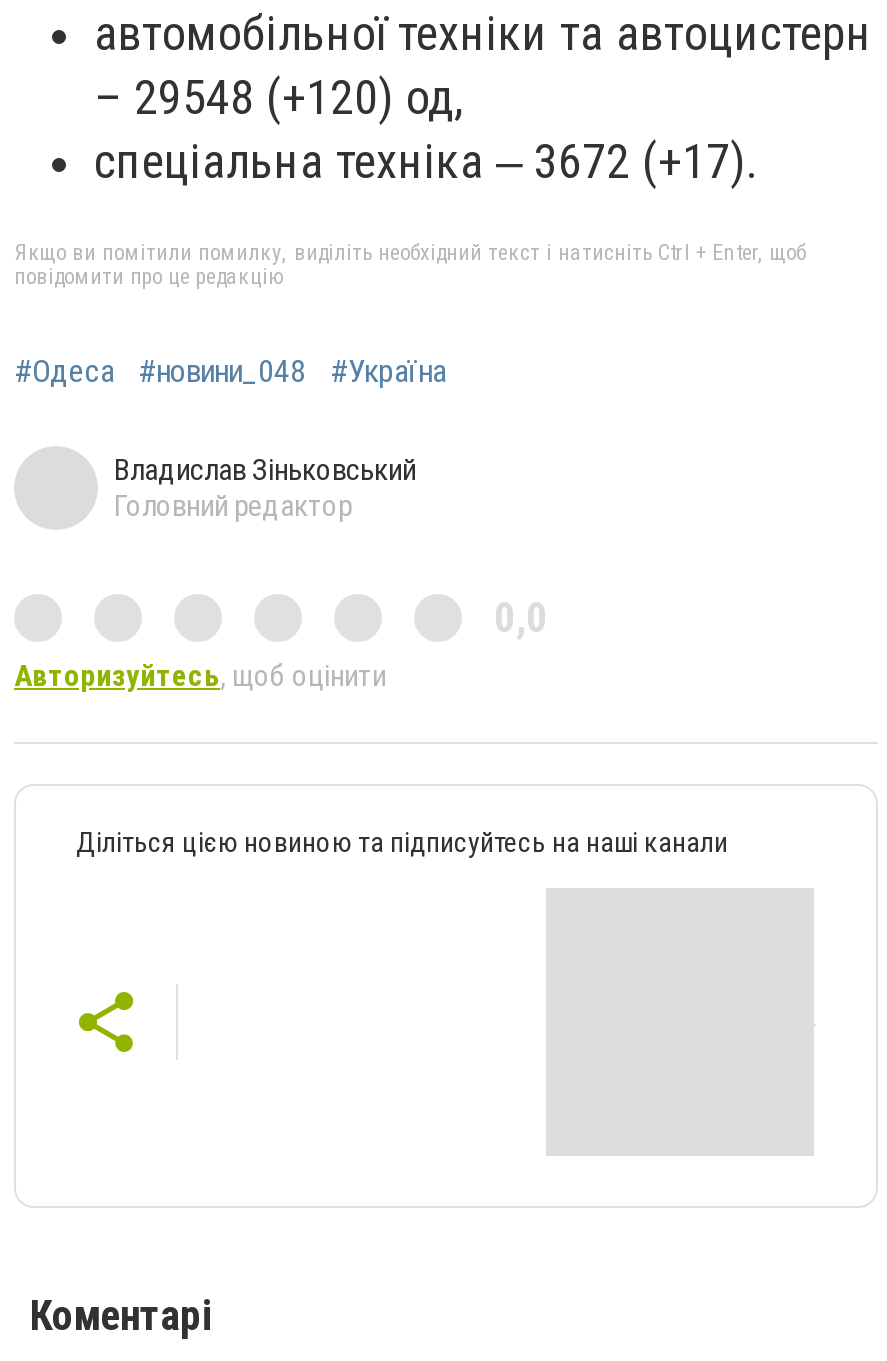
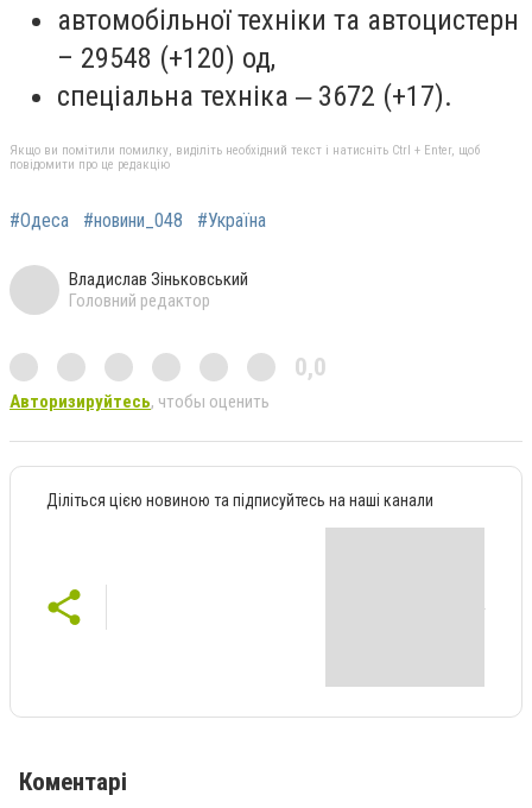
[14,658,386,694] Авторизуйтесь, щоб оцінити -> [9,391,270,412] Авторизируйтесь, чтобы оценить

